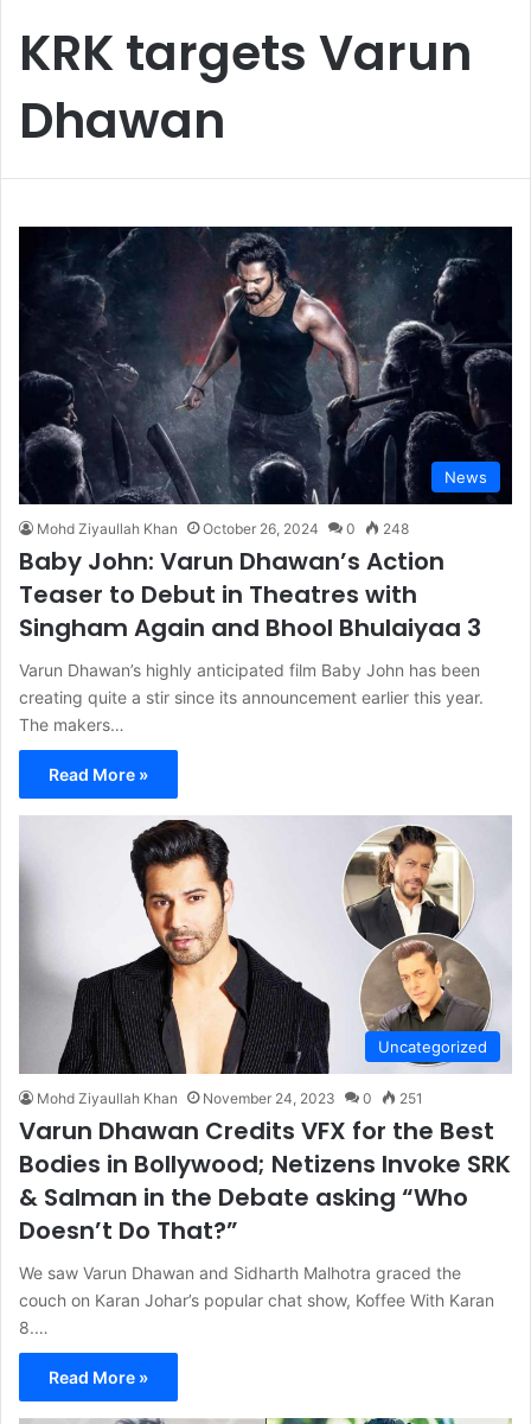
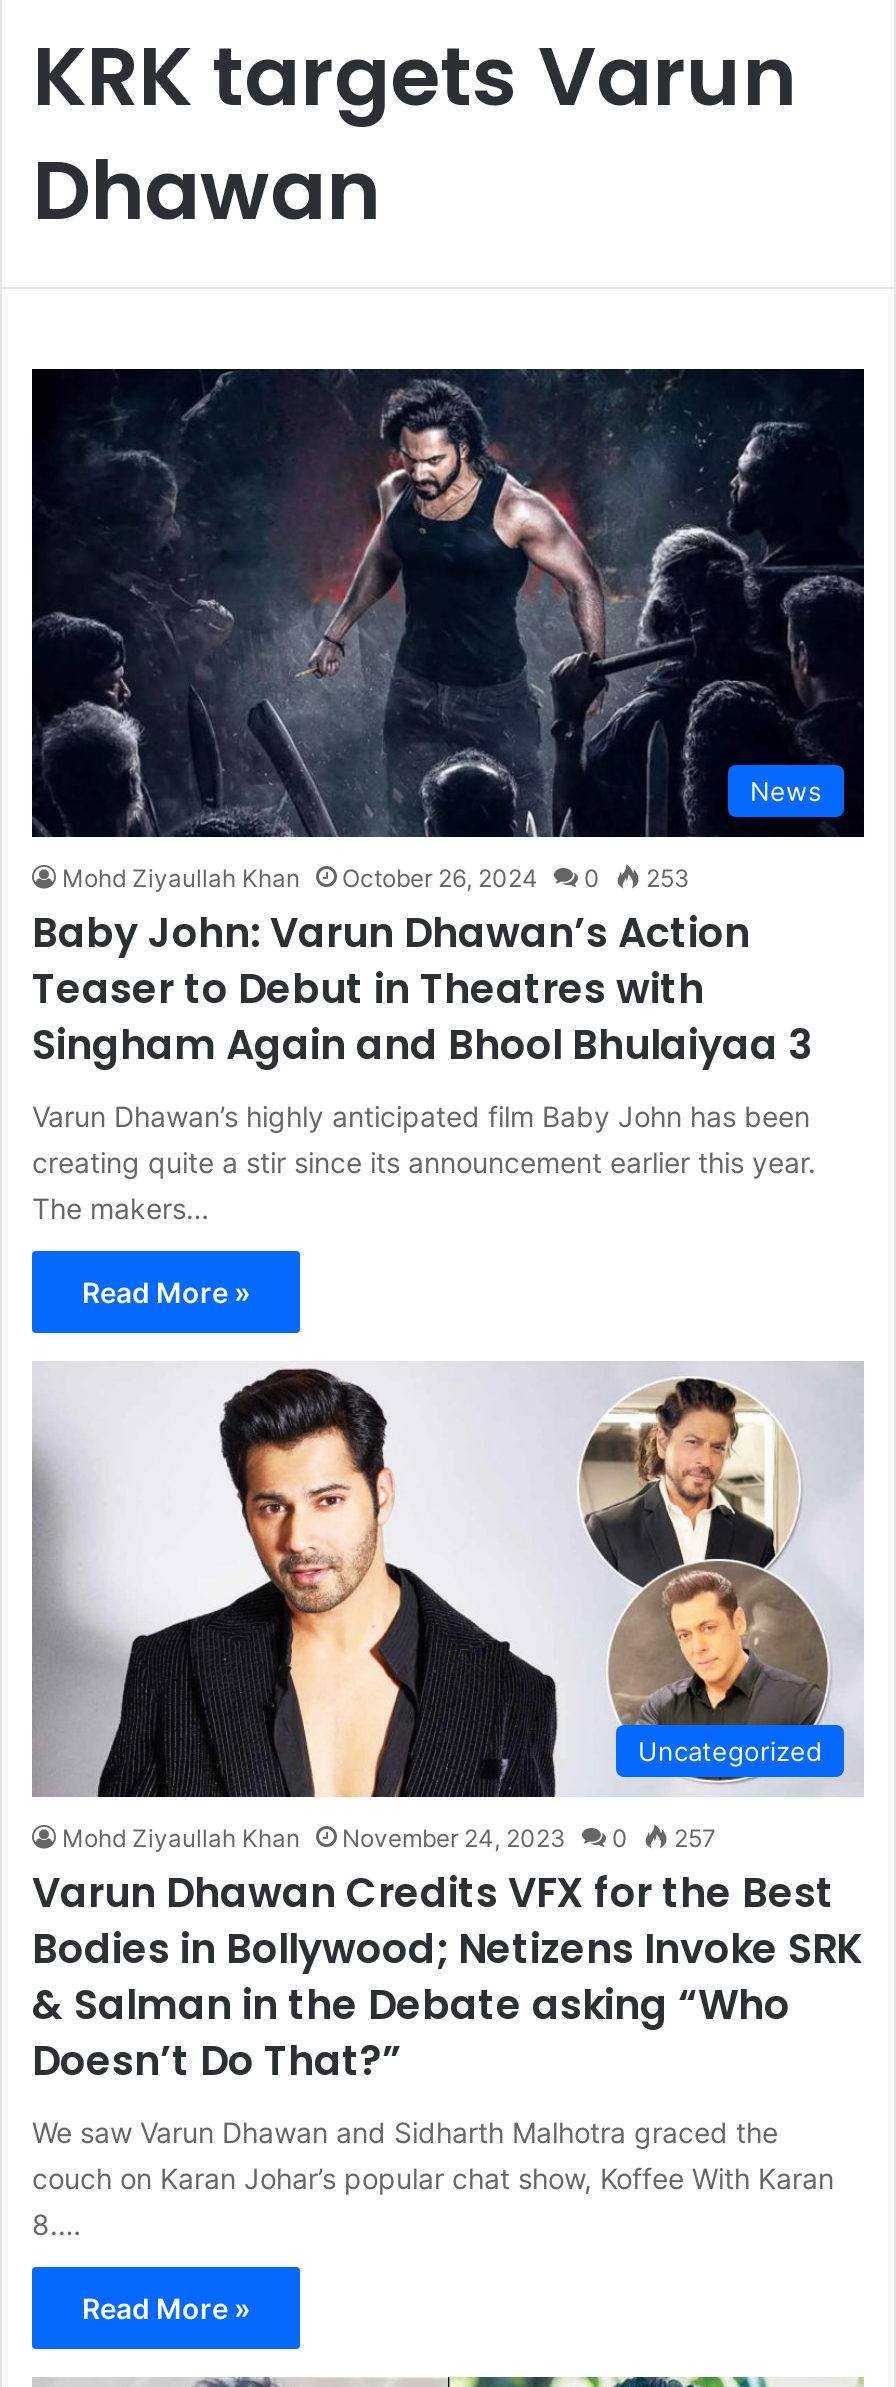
[37,520,409,538] Mohd Ziyaullah Khan October 26, 2024 0 248 -> [62,863,690,893] Mohd Ziyaullah Khan October 26, 2024 0 253
[37,1090,423,1108] Mohd Ziyaullah Khan November 24, 2023 0 251 -> [62,1823,716,1853] Mohd Ziyaullah Khan November 24, 2023 0 257

